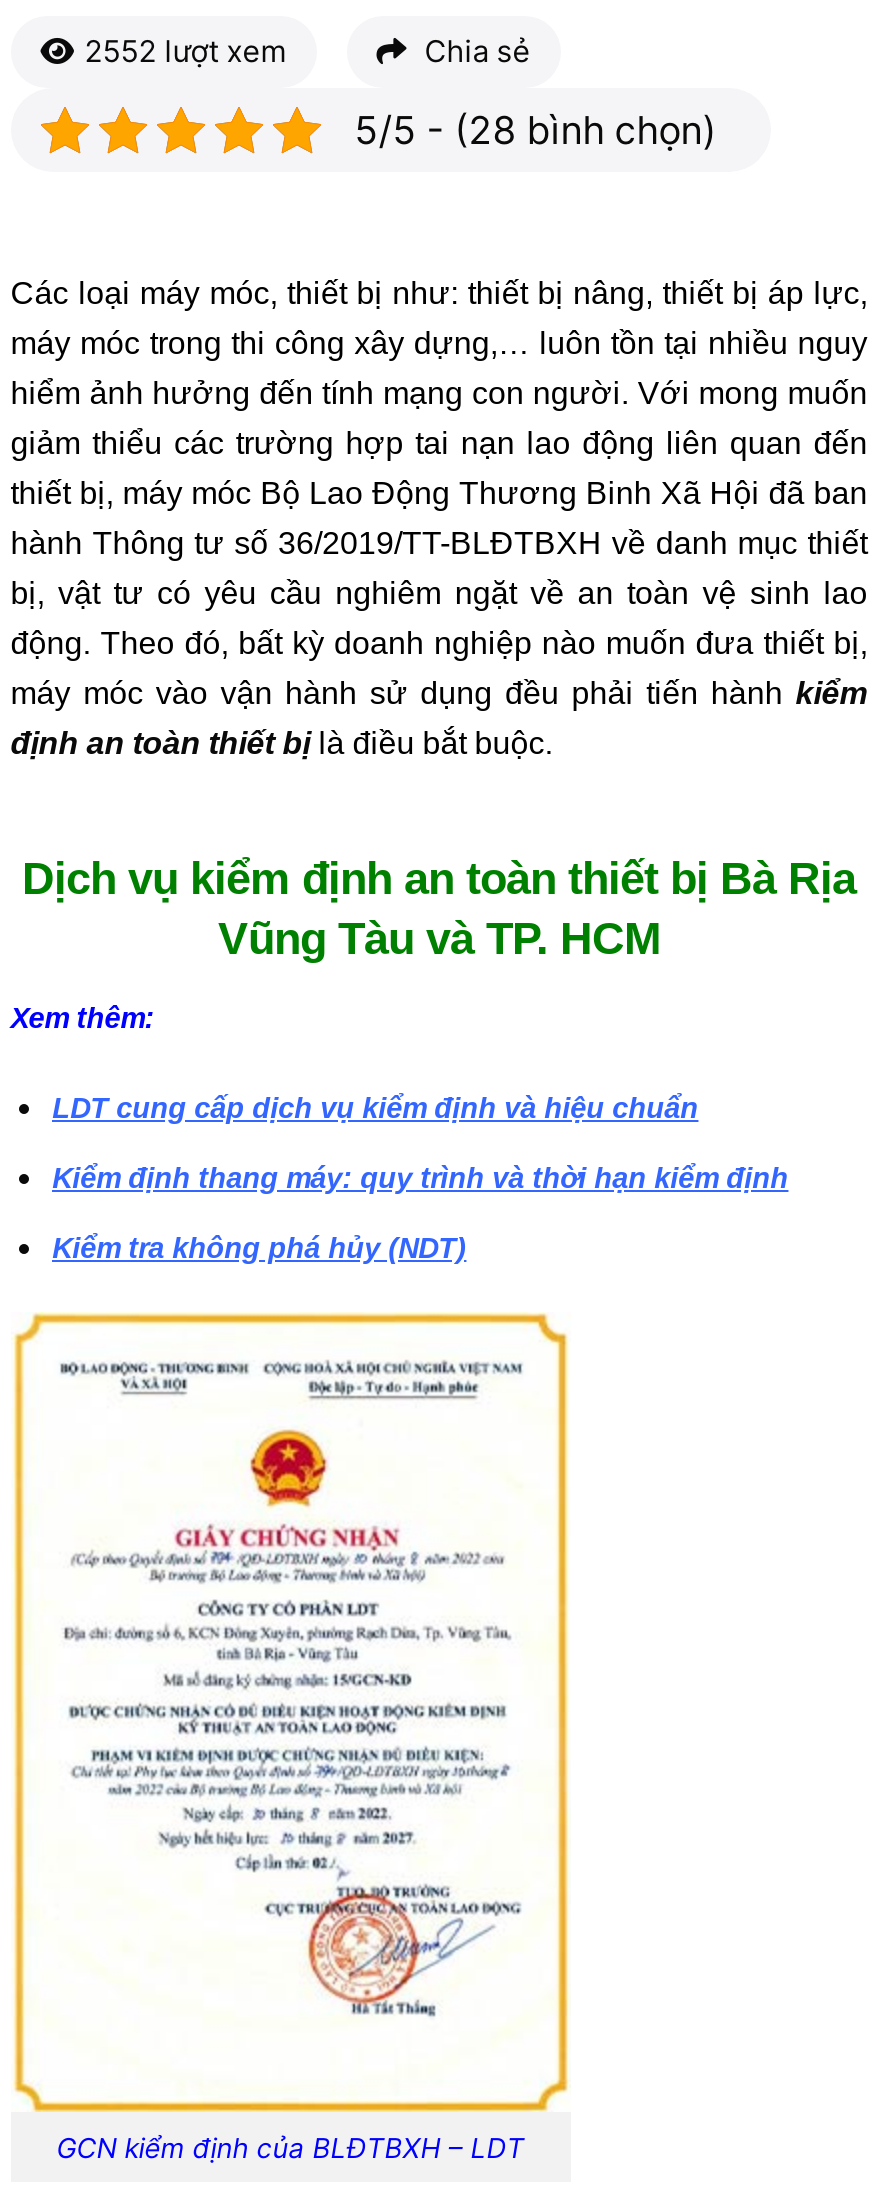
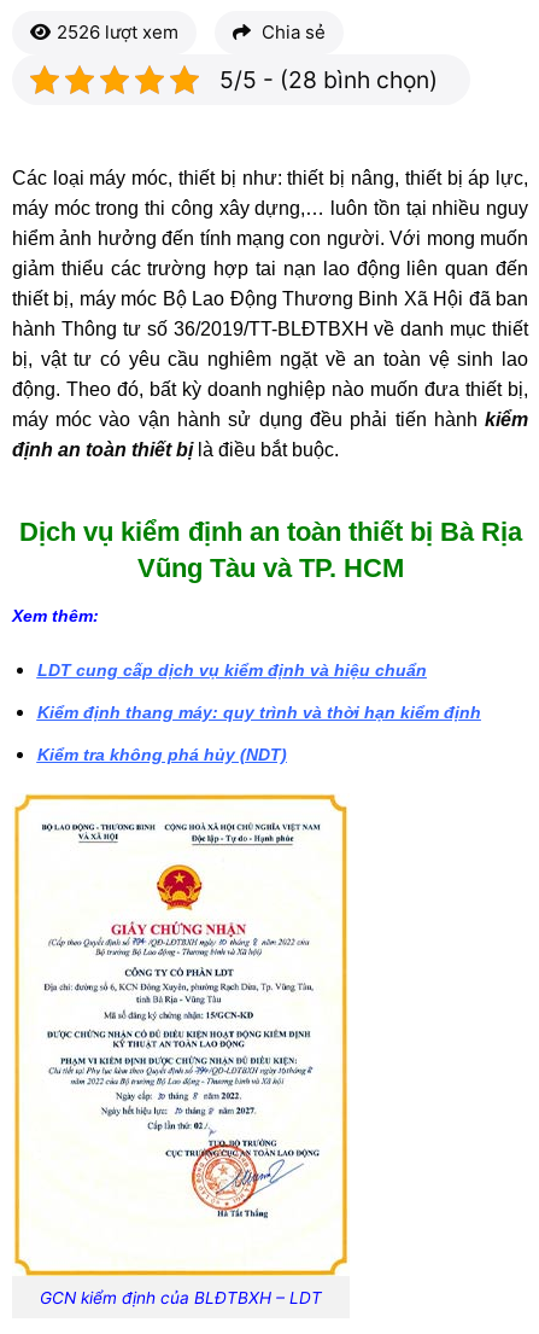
[85,31,287,69] 2552 lượt xem -> [56,20,178,43] 2526 lượt xem

